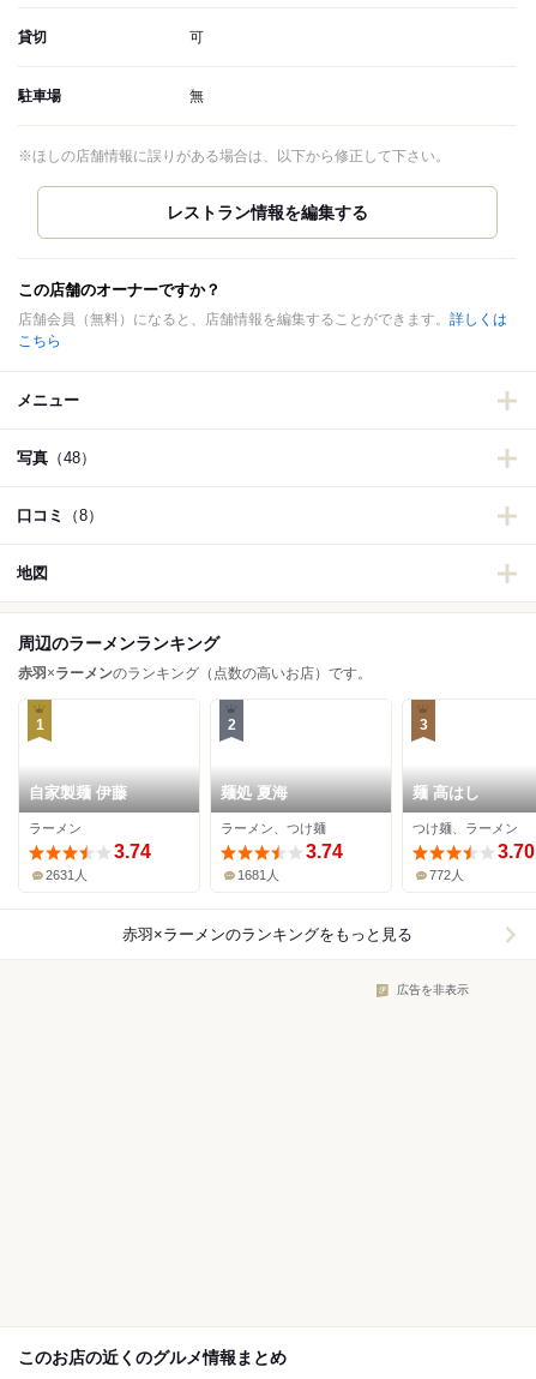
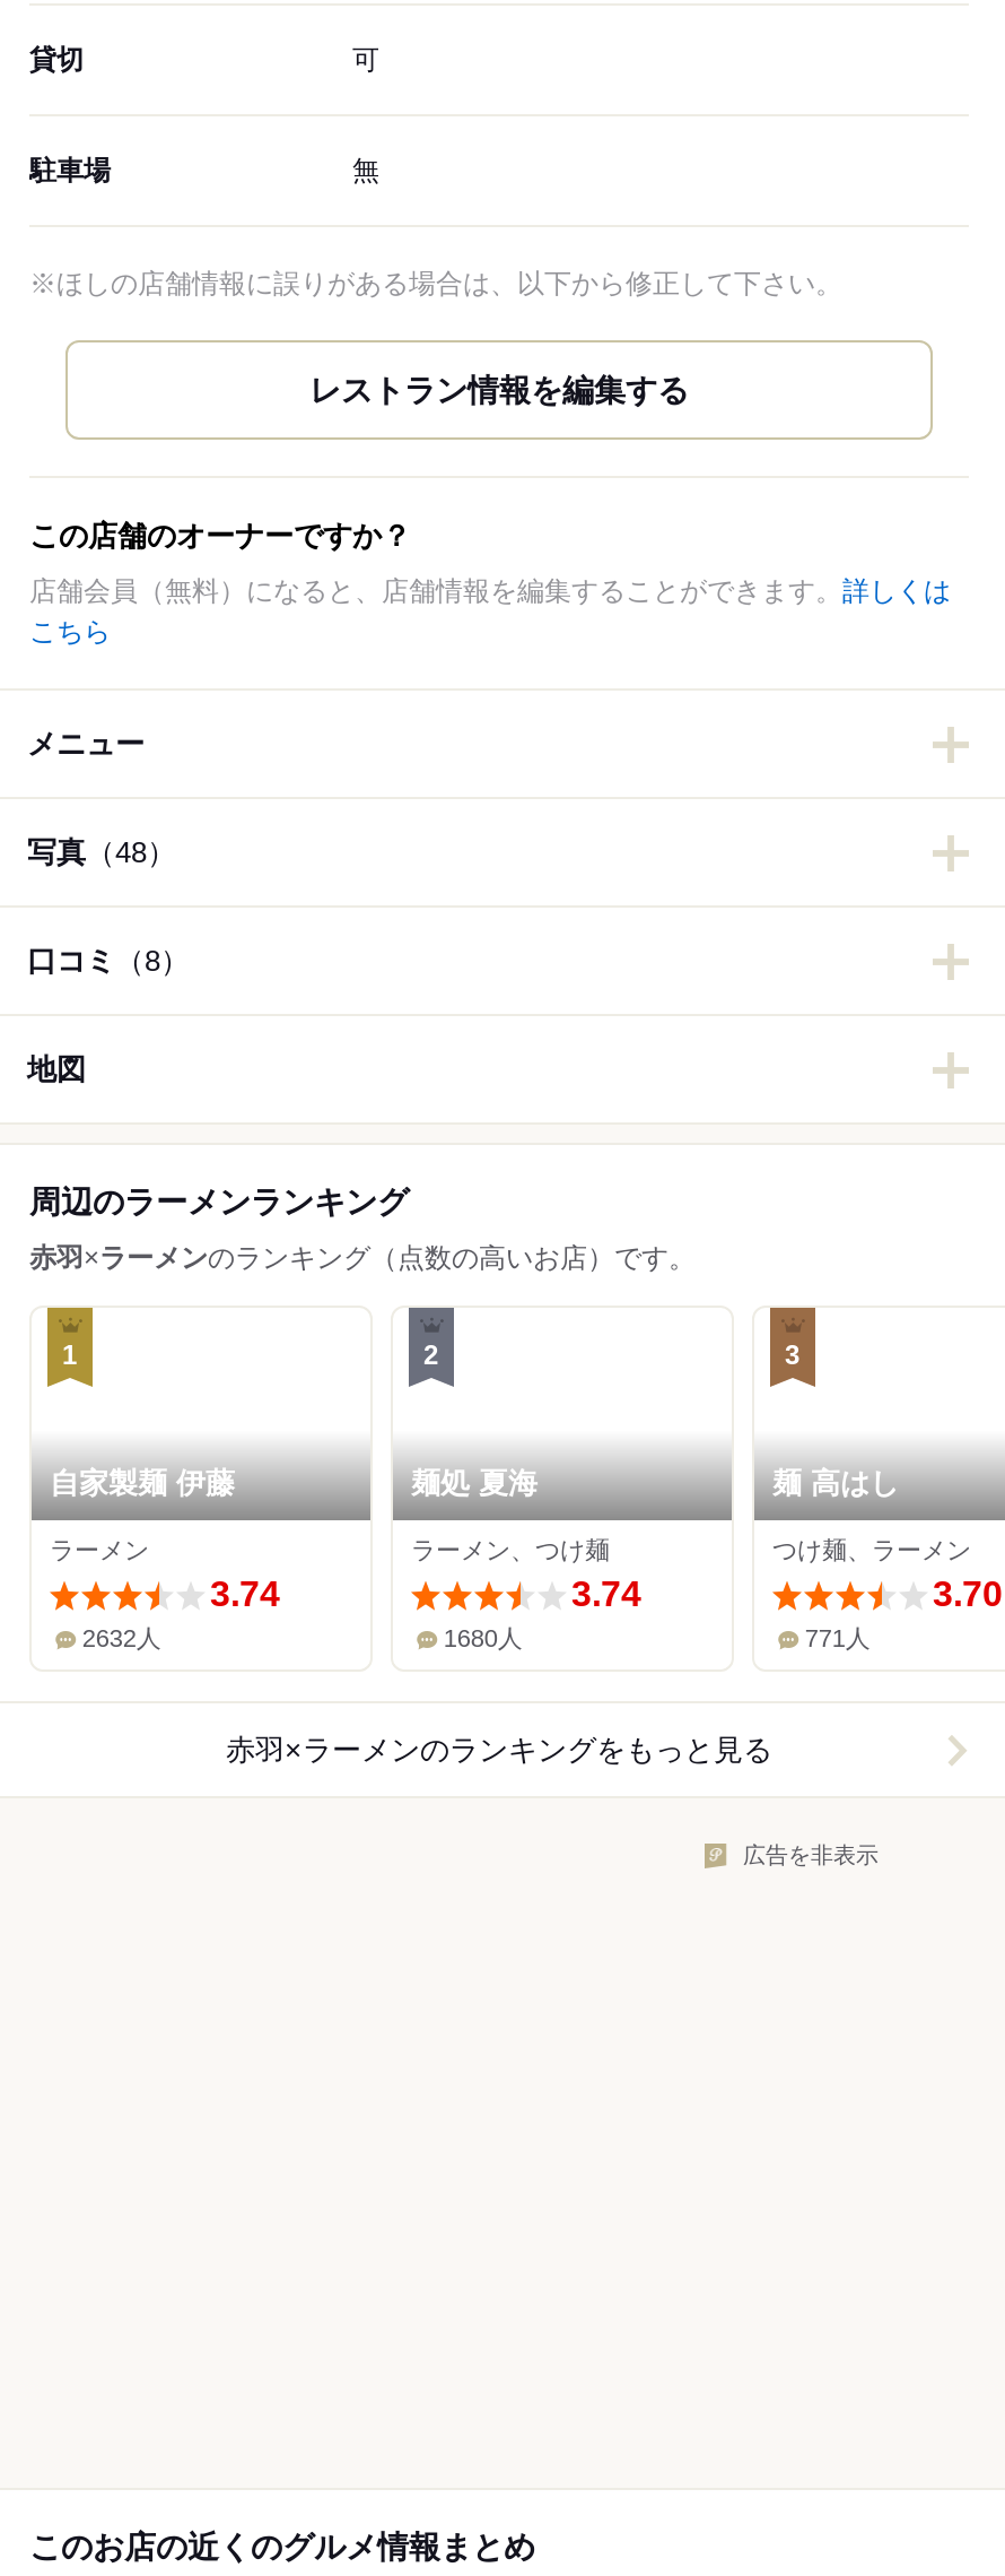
[46,868,88,882] 2631人 -> [82,1625,161,1652] 2632人
[238,868,280,882] 1681人 -> [444,1625,523,1652] 1680人
[430,868,465,882] 772人 -> [805,1625,870,1652] 771人

